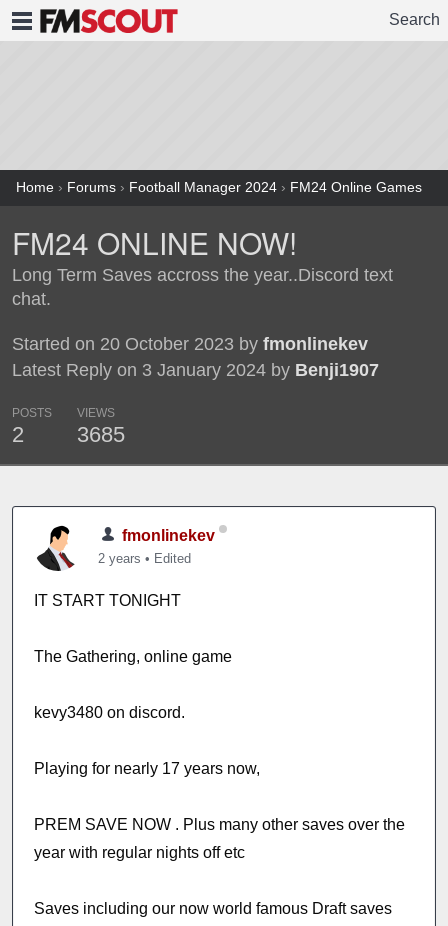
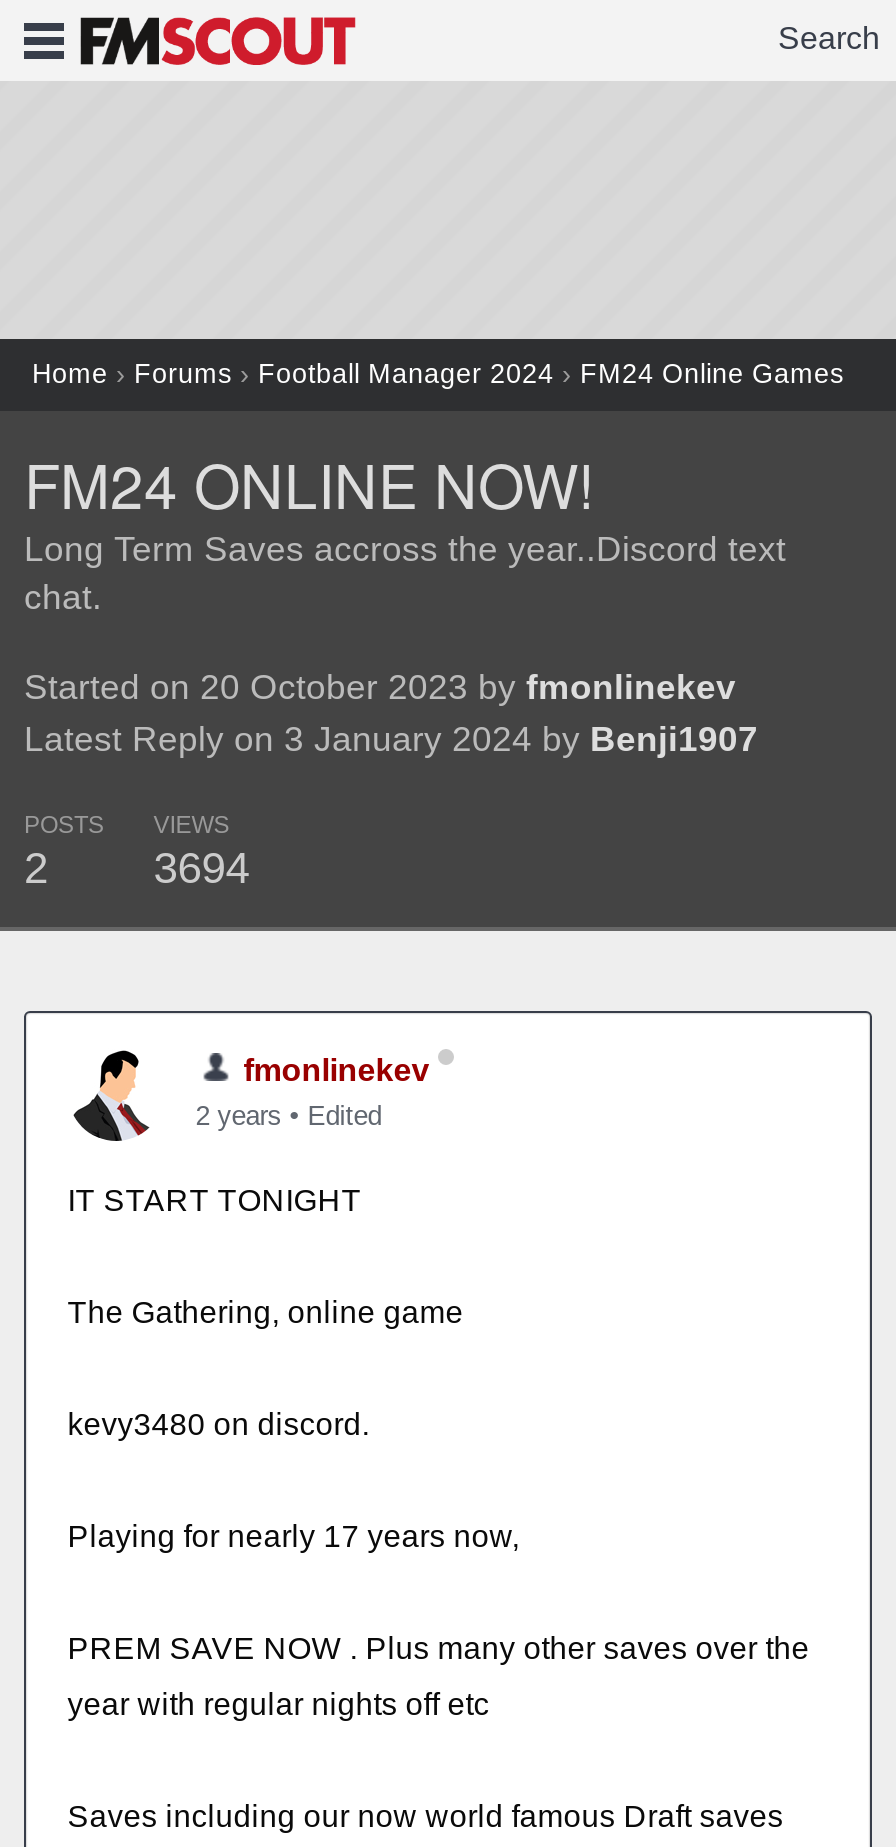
[77,422,125,447] 3685 -> [154,843,250,893] 3694

